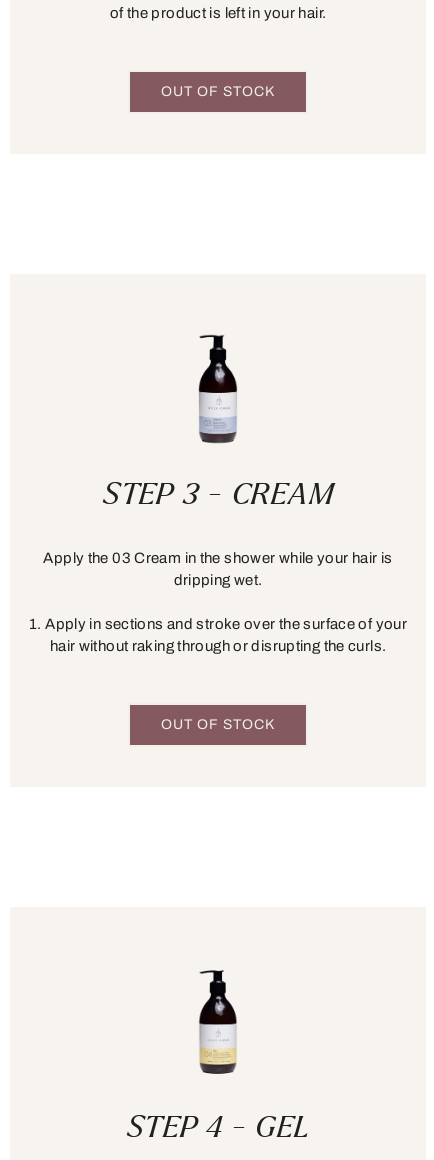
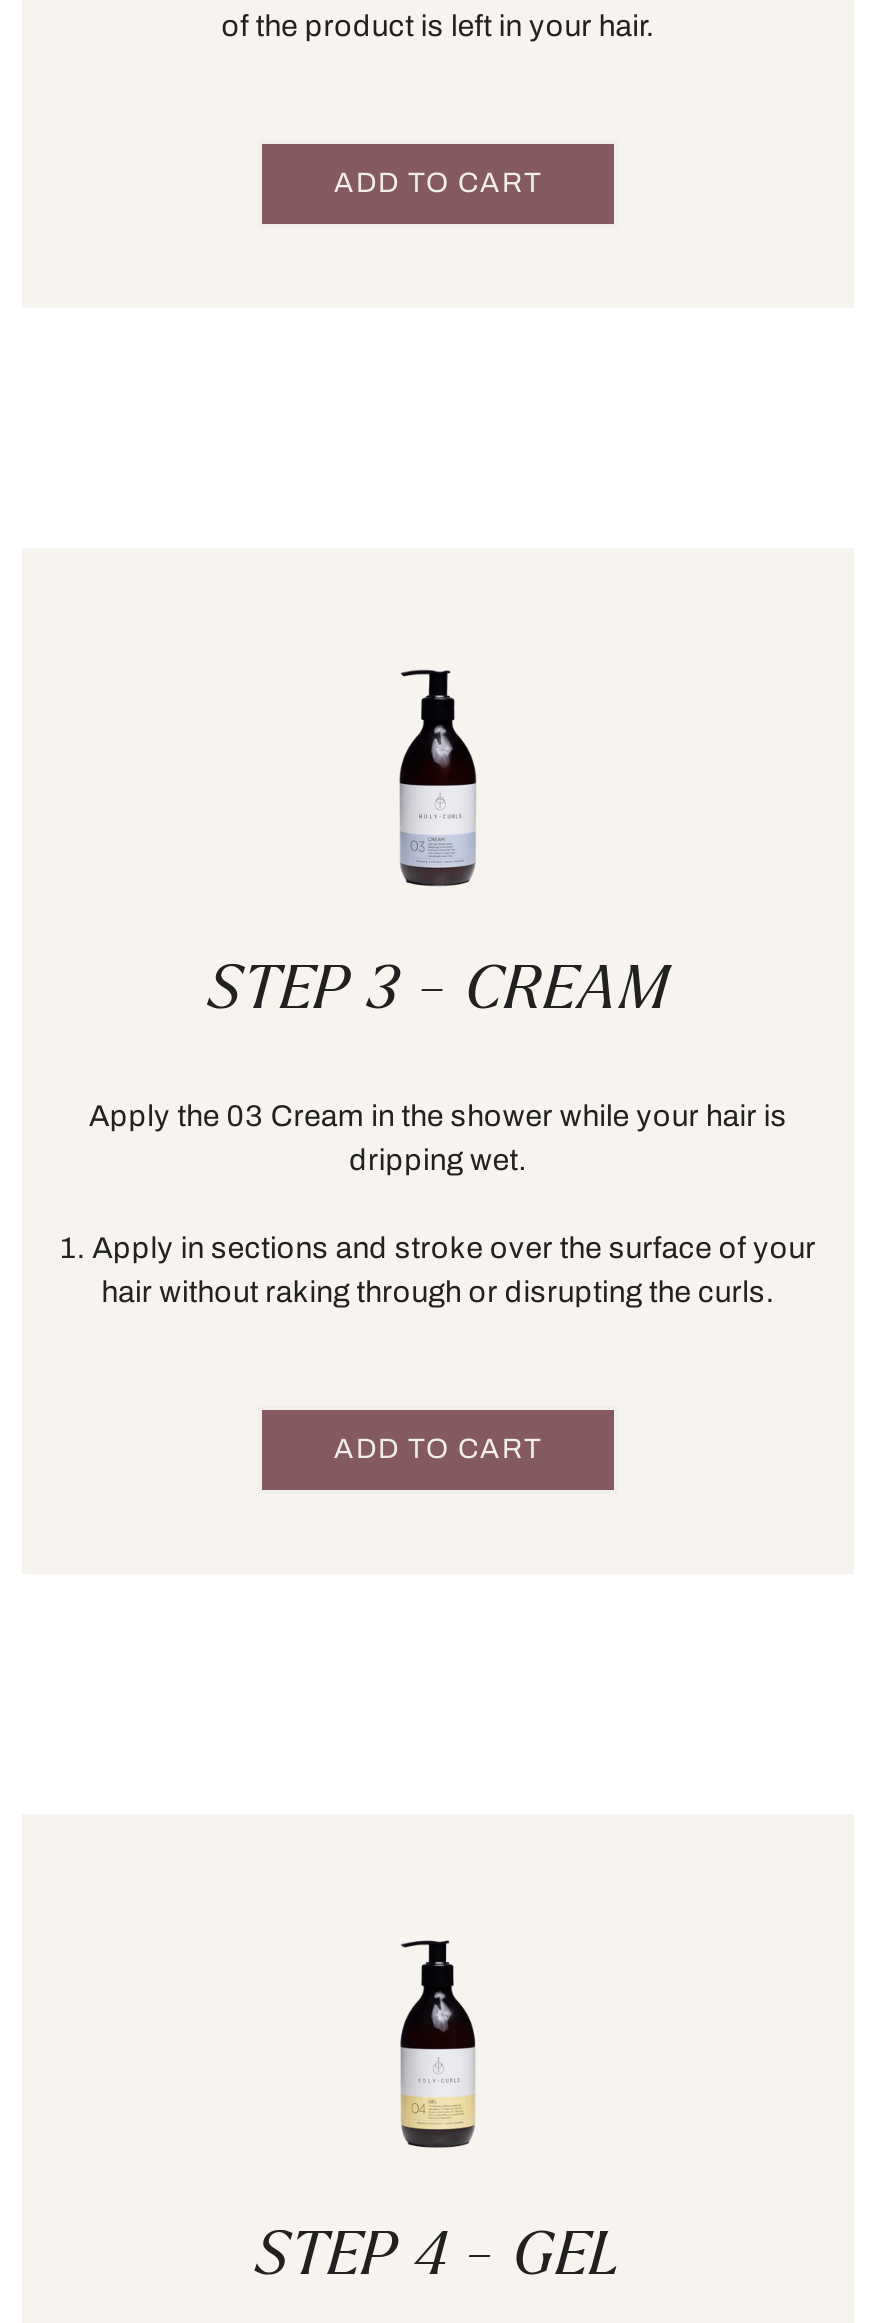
[161,84,275,99] OUT OF STOCK -> [334,168,542,198] ADD TO CART
[161,717,275,732] OUT OF STOCK -> [334,1434,542,1464] ADD TO CART

